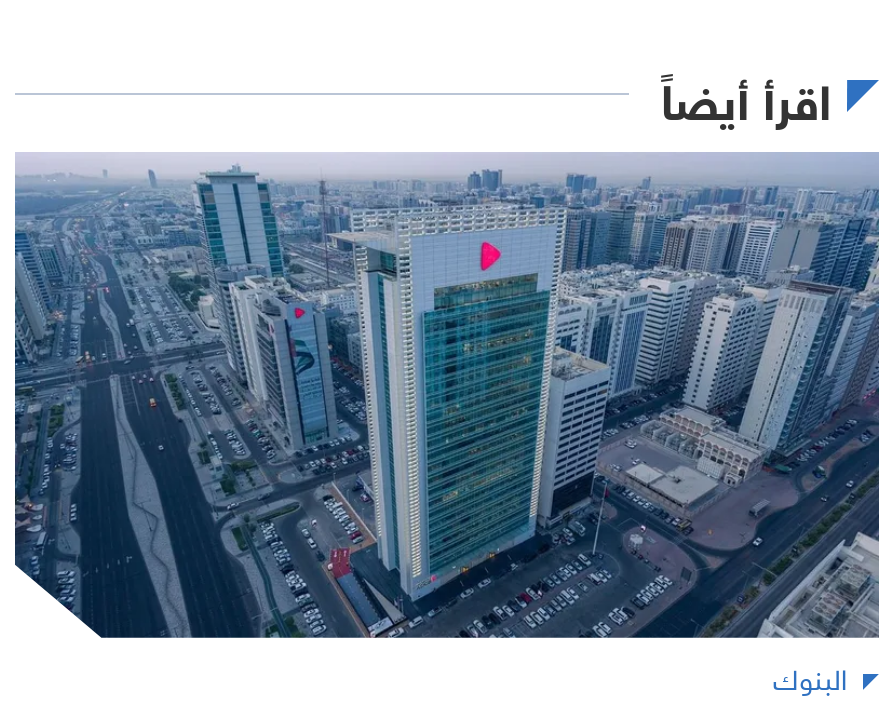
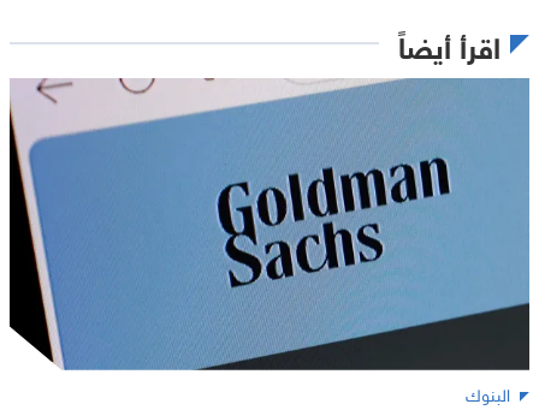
[13,154,881,640] [image] -> [8,78,531,370] [image]

